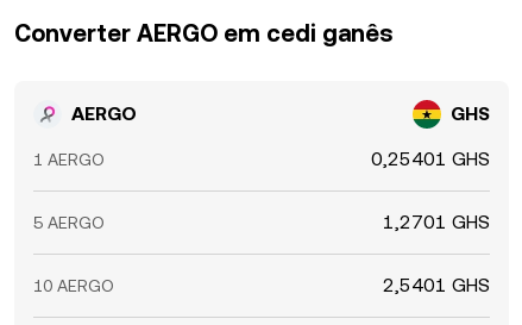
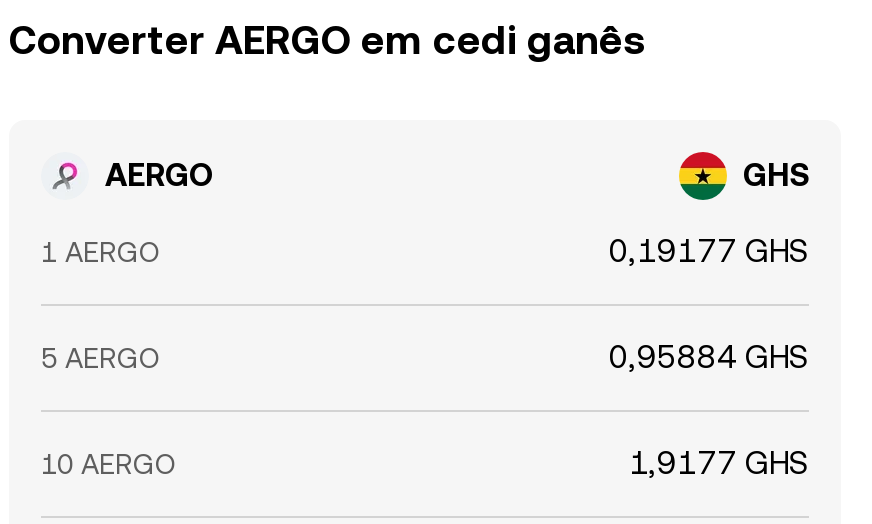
[371,148,490,170] 0,25401 GHS -> [609,232,809,270] 0,19177 GHS
[383,211,490,233] 1,2701 GHS -> [609,338,809,376] 0,95884 GHS
[383,274,490,296] 2,5401 GHS -> [629,444,809,482] 1,9177 GHS

